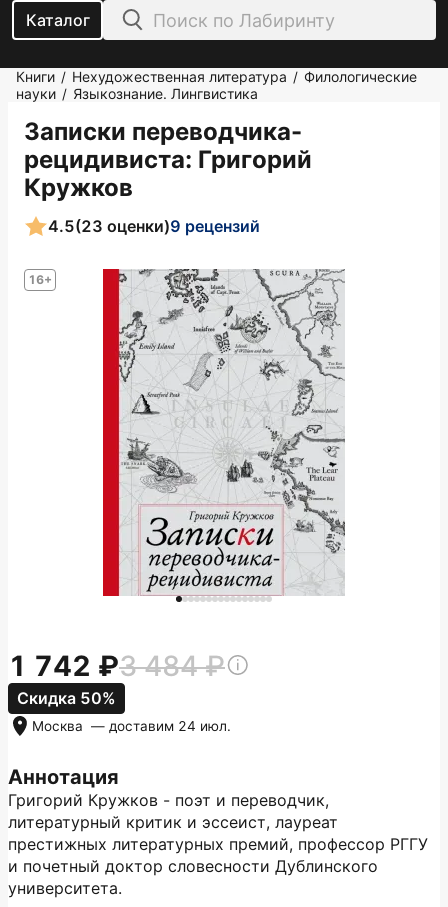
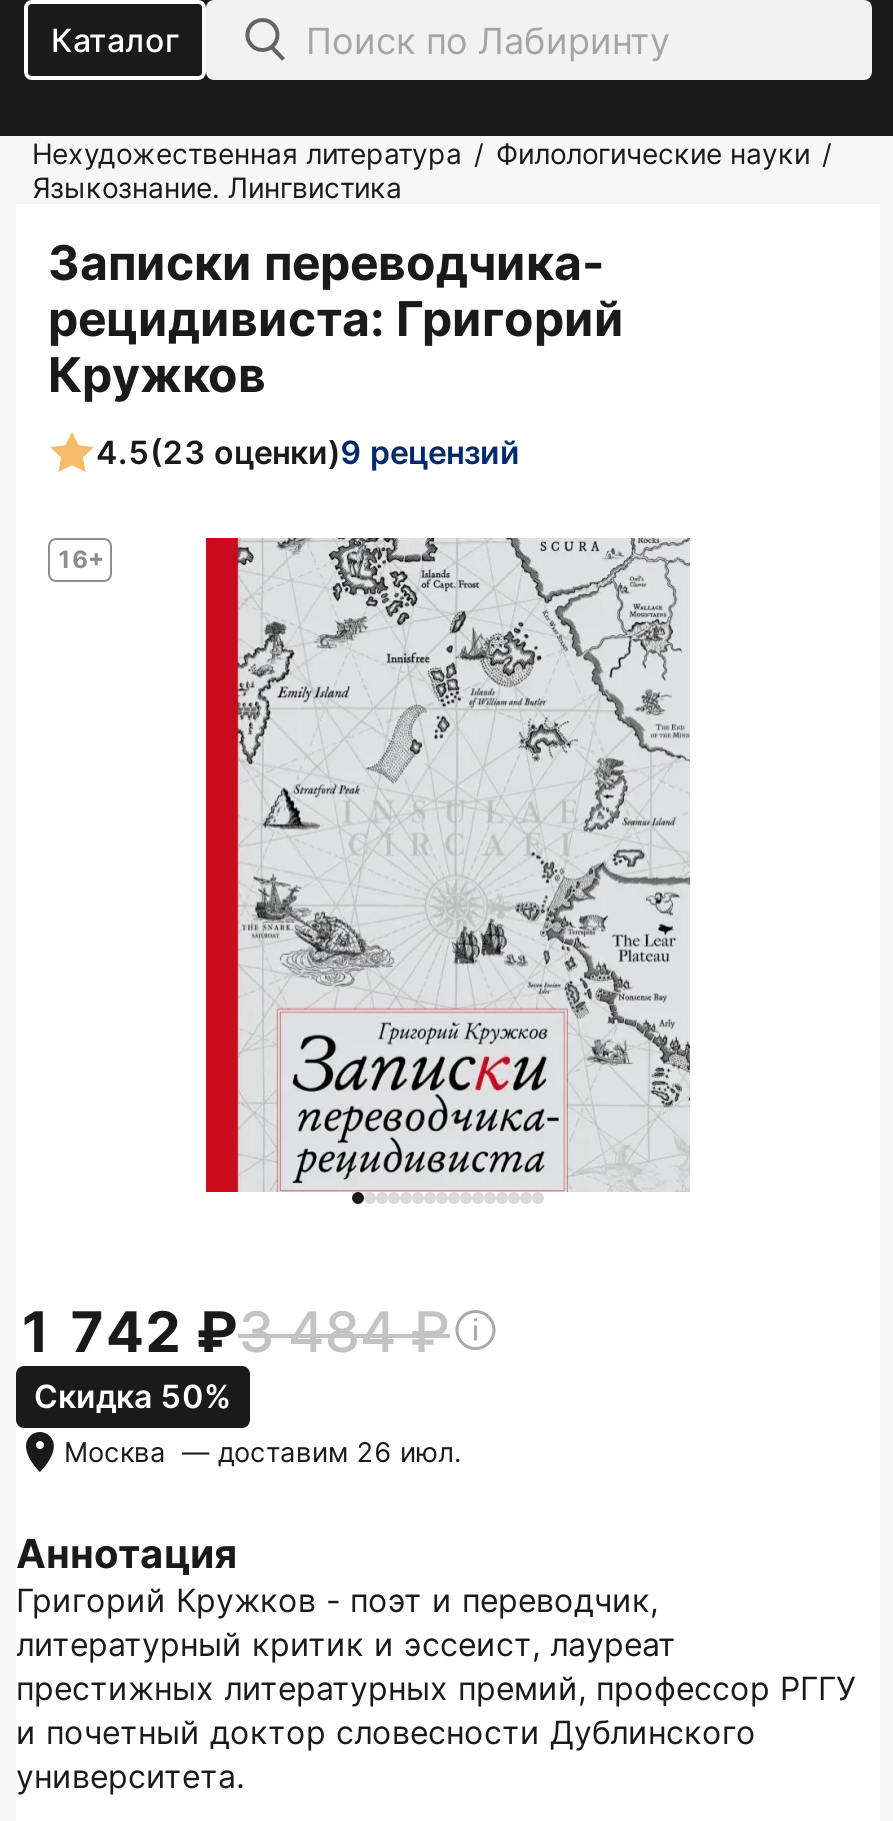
[16,68,417,102] Книги / Нехудожественная литература / Филологические | науки / Языкознание. Лингвистика -> [32,136,832,204] Нехудожественная литература / Филологические науки / | Языкознание. Лингвистика
[32,718,231,734] Москва — доставим 24 июл. -> [64,1436,462,1468] Москва — доставим 26 июл.

